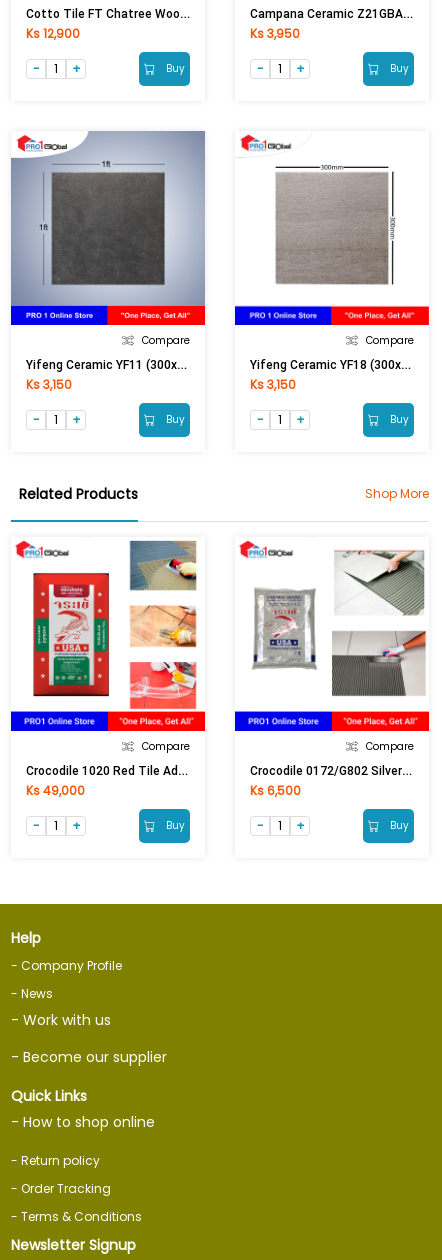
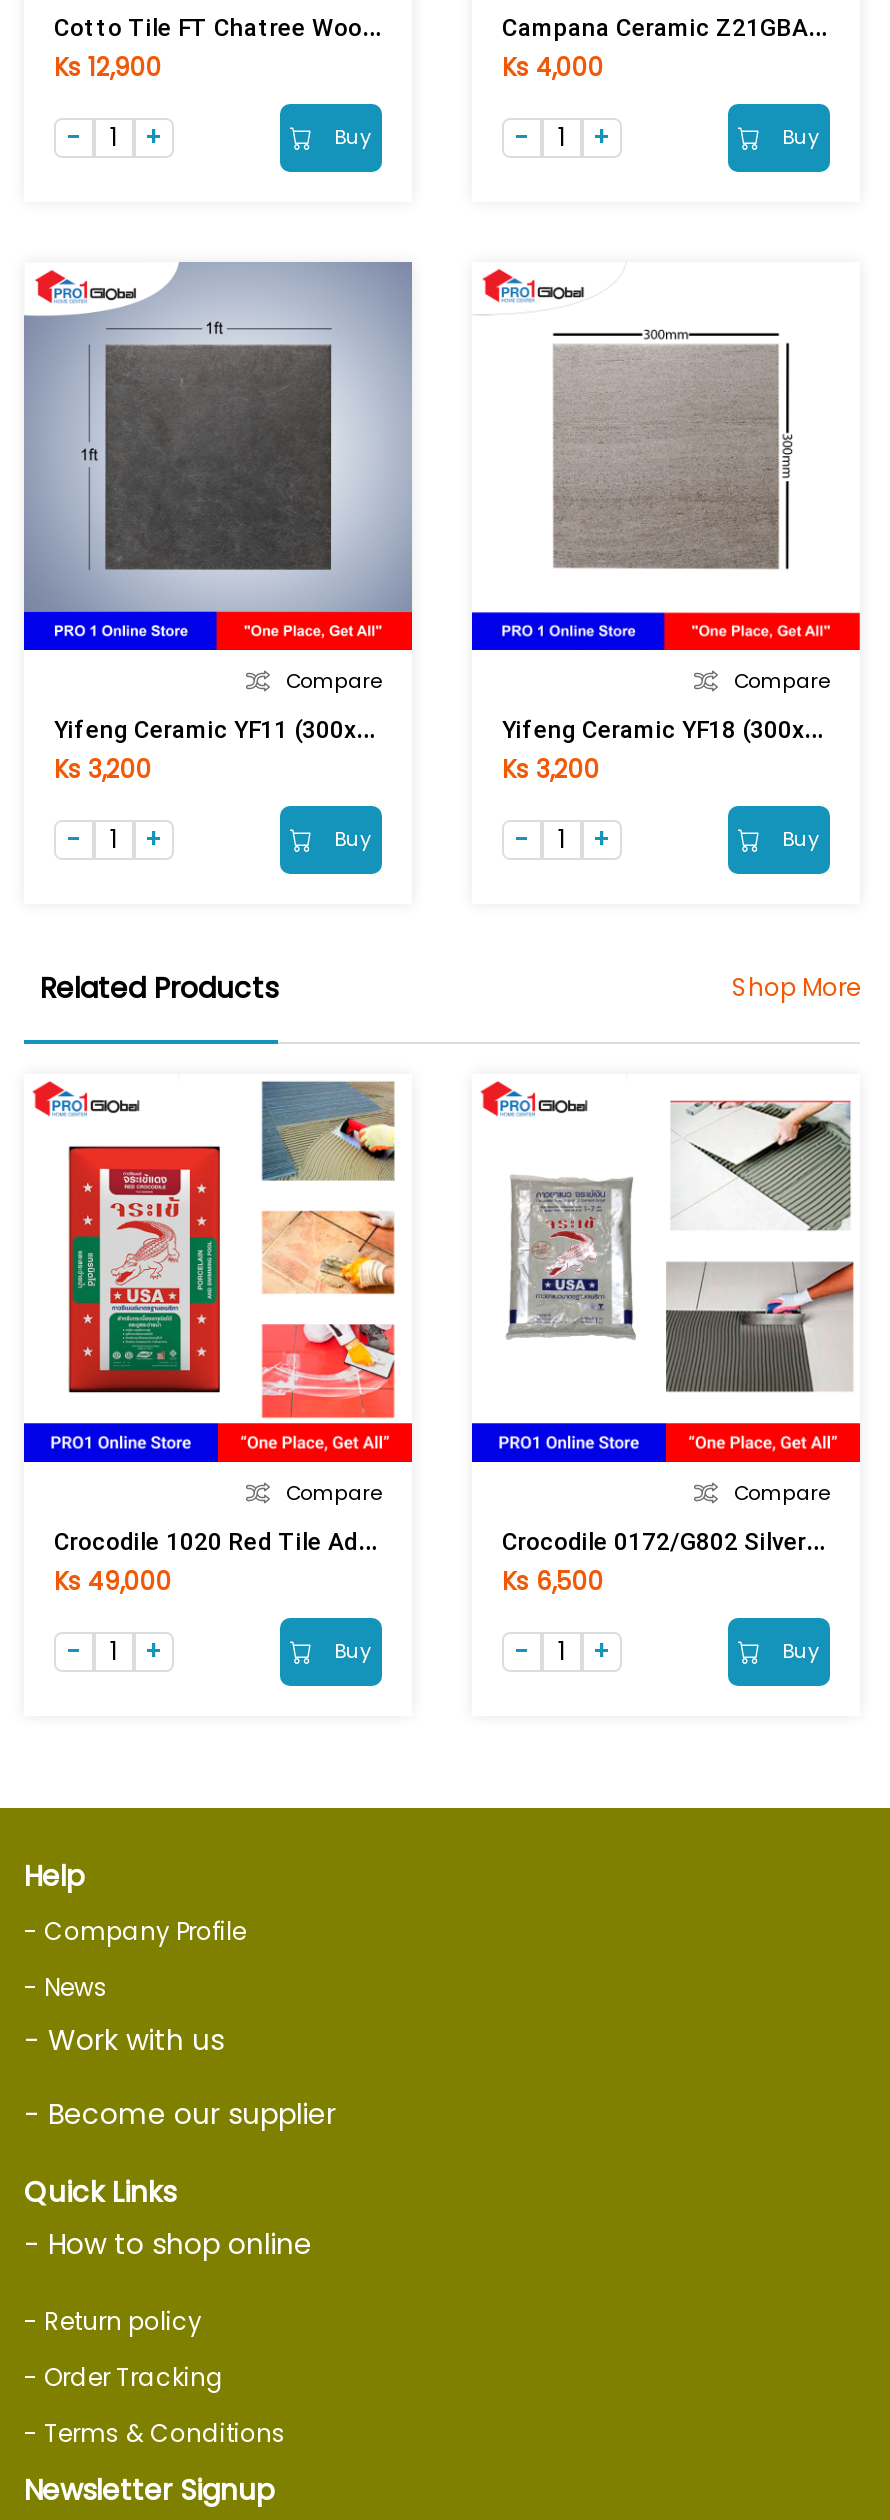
[250,25,300,42] Ks 3,950 -> [502,49,604,83] Ks 4,000
[26,376,72,393] Ks 3,150 -> [54,751,152,785] Ks 3,200
[250,376,296,393] Ks 3,150 -> [502,751,600,785] Ks 3,200

